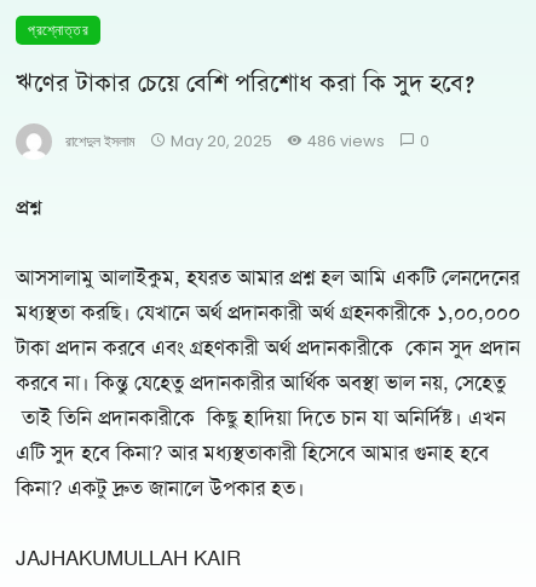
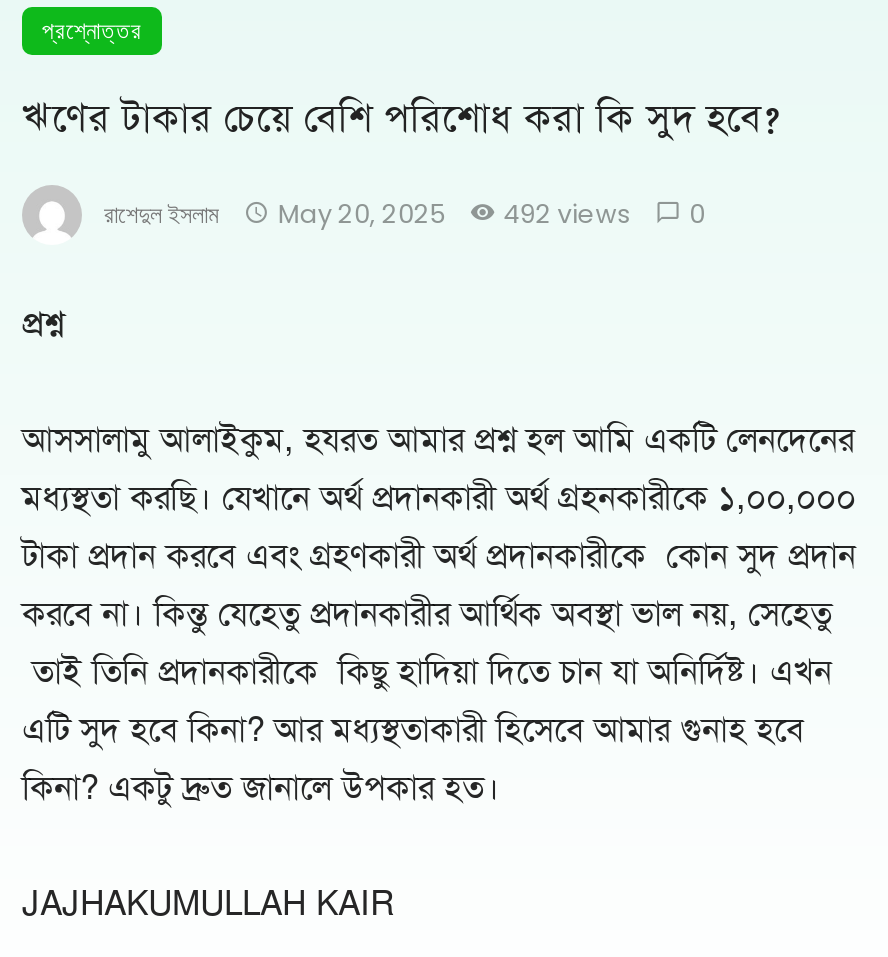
[65,130,429,151] রাশেদুল ইসলাম May 20, 2025 486 views 0 -> [104,196,705,230] রাশেদুল ইসলাম May 20, 2025 492 views 0

